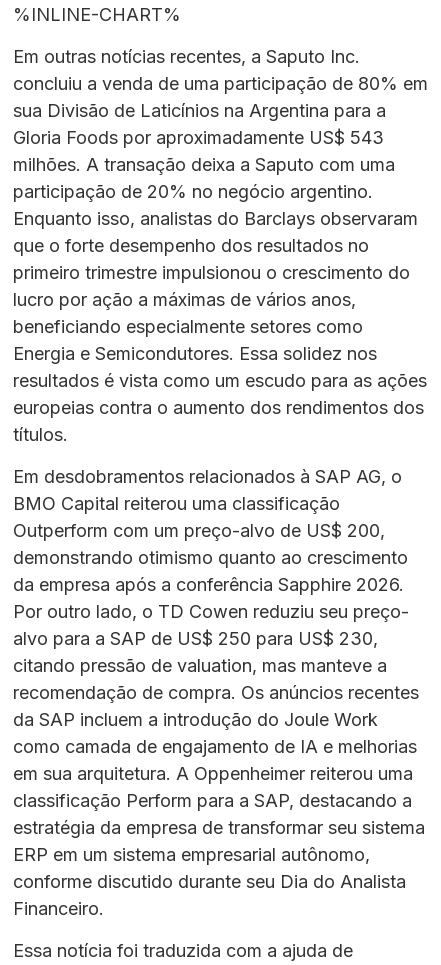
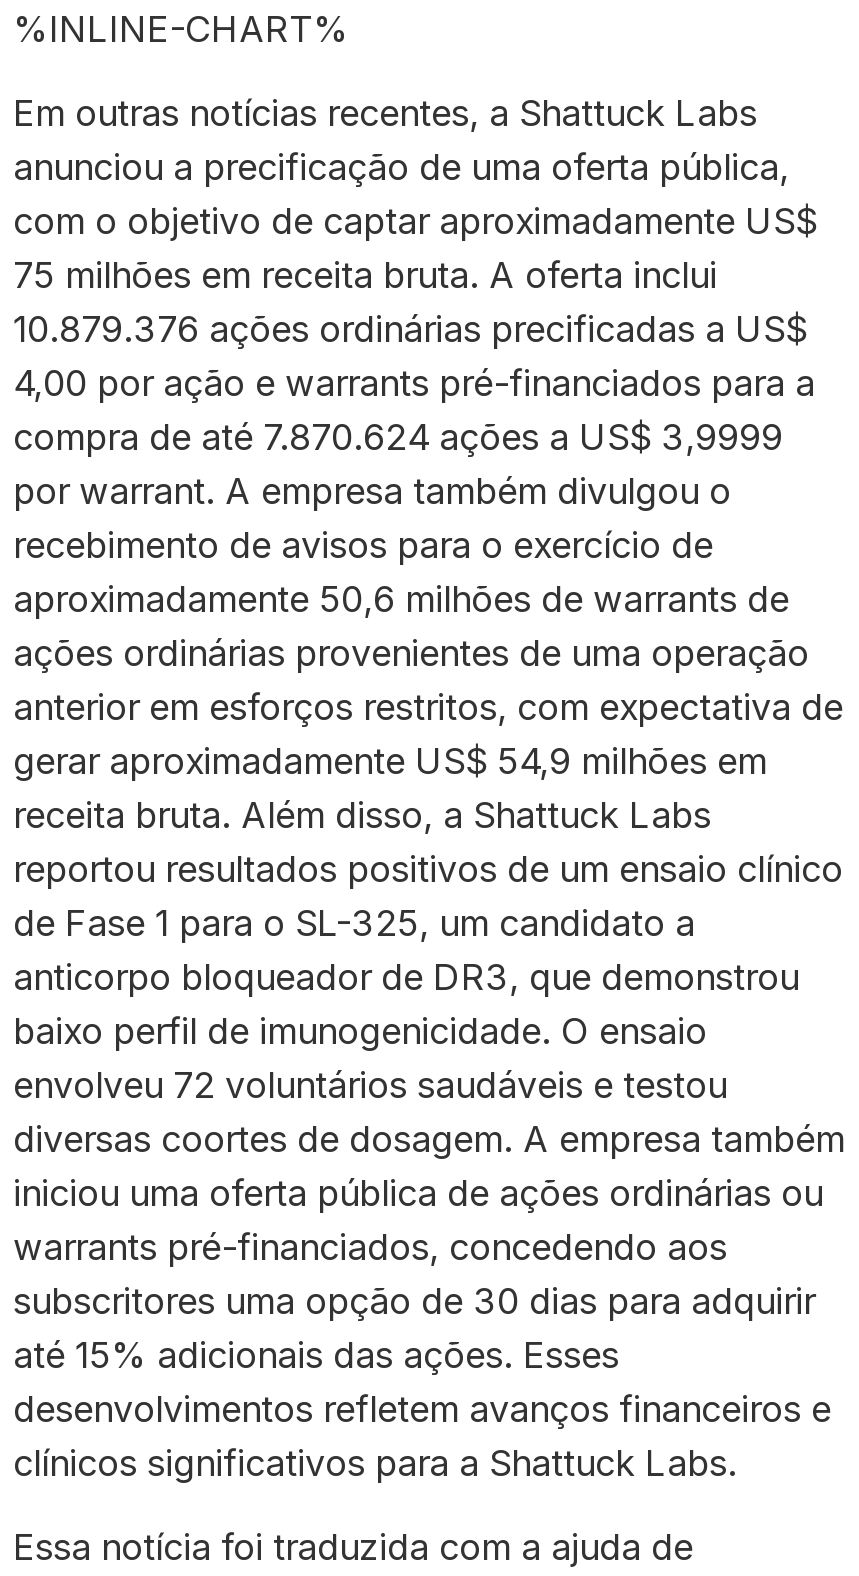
[13,46,428,919] Em outras notícias recentes, a Saputo Inc. | concluiu a venda de uma participação de 80% em | sua Divisão de Laticínios na Argentina para a | Gloria Foods por aproximadamente US$ 543 | milhões. A transação deixa a Saputo com uma | participação de 20% no negócio argentino. | Enquanto isso, analistas do Barclays observaram | que o forte desempenho dos resultados no | primeiro trimestre impulsionou o crescimento do | lucro por ação a máximas de vários anos, | beneficiando especialmente setores como | Energia e Semicondutores. Essa solidez nos | resultados é vista como um escudo para as ações | europeias contra o aumento dos rendimentos dos | títulos. | Em desdobramentos relacionados à SAP AG, o | BMO Capital reiterou uma classificação | Outperform com um preço-alvo de US$ 200, | demonstrando otimismo quanto ao crescimento | da empresa após a conferência Sapphire 2026. | Por outro lado, o TD Cowen reduziu seu preço- | alvo para a SAP de US$ 250 para US$ 230, | citando pressão de valuation, mas manteve a | recomendação de compra. Os anúncios recentes | da SAP incluem a introdução do Joule Work | como camada de engajamento de IA e melhorias | em sua arquitetura. A Oppenheimer reiterou uma | classificação Perform para a SAP, destacando a | estratégia da empresa de transformar seu sistema | ERP em um sistema empresarial autônomo, | conforme discutido durante seu Dia do Analista | Financeiro. -> [13,92,845,1484] Em outras notícias recentes, a Shattuck Labs | anunciou a precificação de uma oferta pública, | com o objetivo de captar aproximadamente US$ | 75 milhões em receita bruta. A oferta inclui | 10.879.376 ações ordinárias precificadas a US$ | 4,00 por ação e warrants pré-financiados para a | compra de até 7.870.624 ações a US$ 3,9999 | por warrant. A empresa também divulgou o | recebimento de avisos para o exercício de | aproximadamente 50,6 milhões de warrants de | ações ordinárias provenientes de uma operação | anterior em esforços restritos, com expectativa de | gerar aproximadamente US$ 54,9 milhões em | receita bruta. Além disso, a Shattuck Labs | reportou resultados positivos de um ensaio clínico | de Fase 1 para o SL-325, um candidato a | anticorpo bloqueador de DR3, que demonstrou | baixo perfil de imunogenicidade. O ensaio | envolveu 72 voluntários saudáveis e testou | diversas coortes de dosagem. A empresa também | iniciou uma oferta pública de ações ordinárias ou | warrants pré-financiados, concedendo aos | subscritores uma opção de 30 dias para adquirir | até 15% adicionais das ações. Esses | desenvolvimentos refletem avanços financeiros e | clínicos significativos para a Shattuck Labs.

